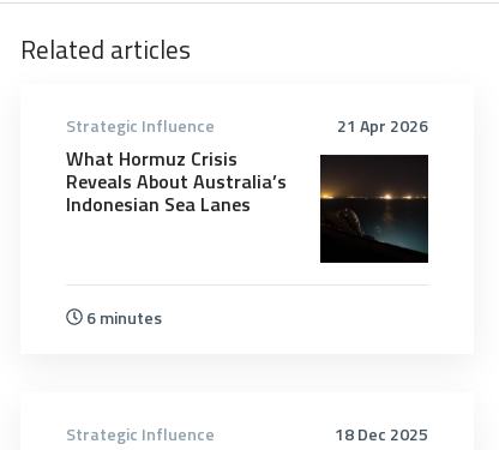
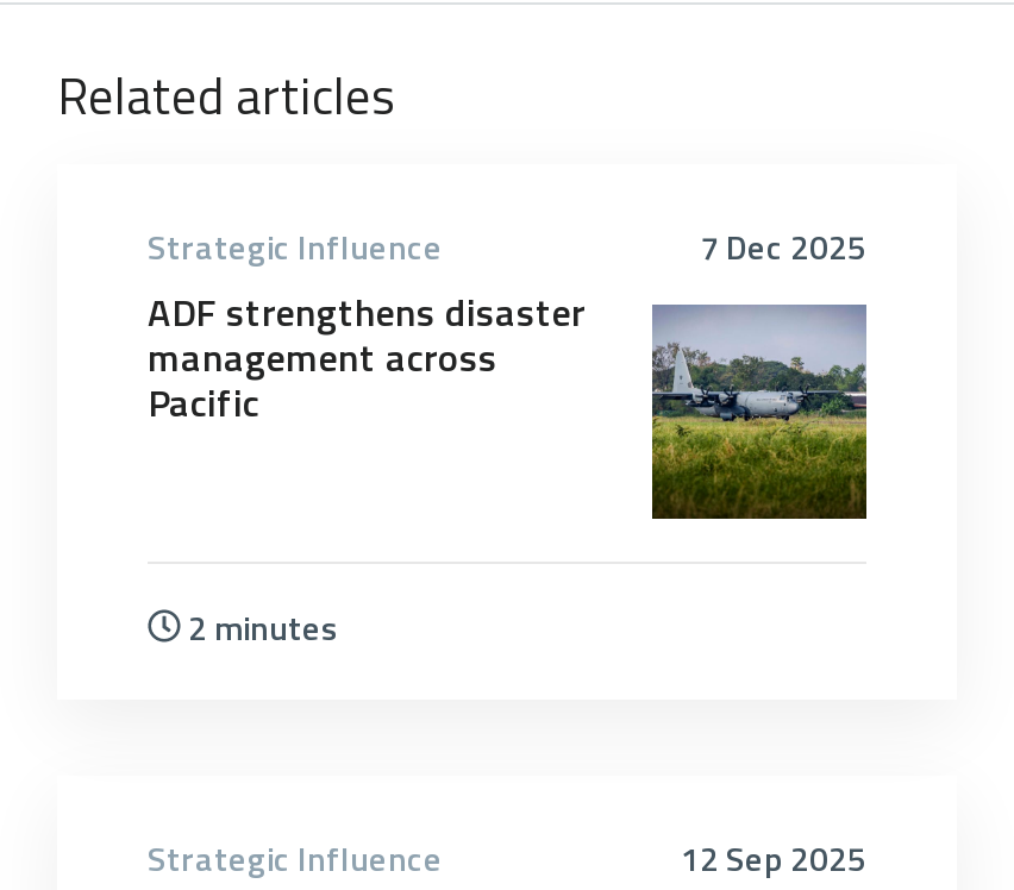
[337,112,428,138] 21 Apr 2026 -> [700,220,866,270] 7 Dec 2025
[66,144,429,263] [image] | What Hormuz Crisis | Reveals About Australia’s | Indonesian Sea Lanes -> [148,282,869,519] [image] | ADF strengthens disaster | management across | Pacific
[83,304,162,330] 6 minutes -> [181,601,338,651] 2 minutes
[335,421,428,446] 18 Dec 2025 -> [681,832,866,882] 12 Sep 2025

